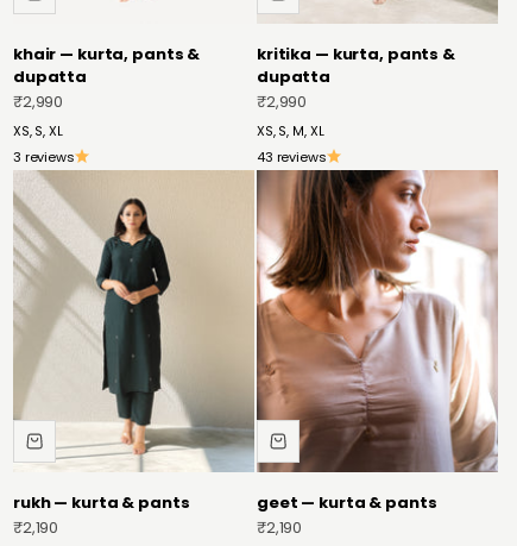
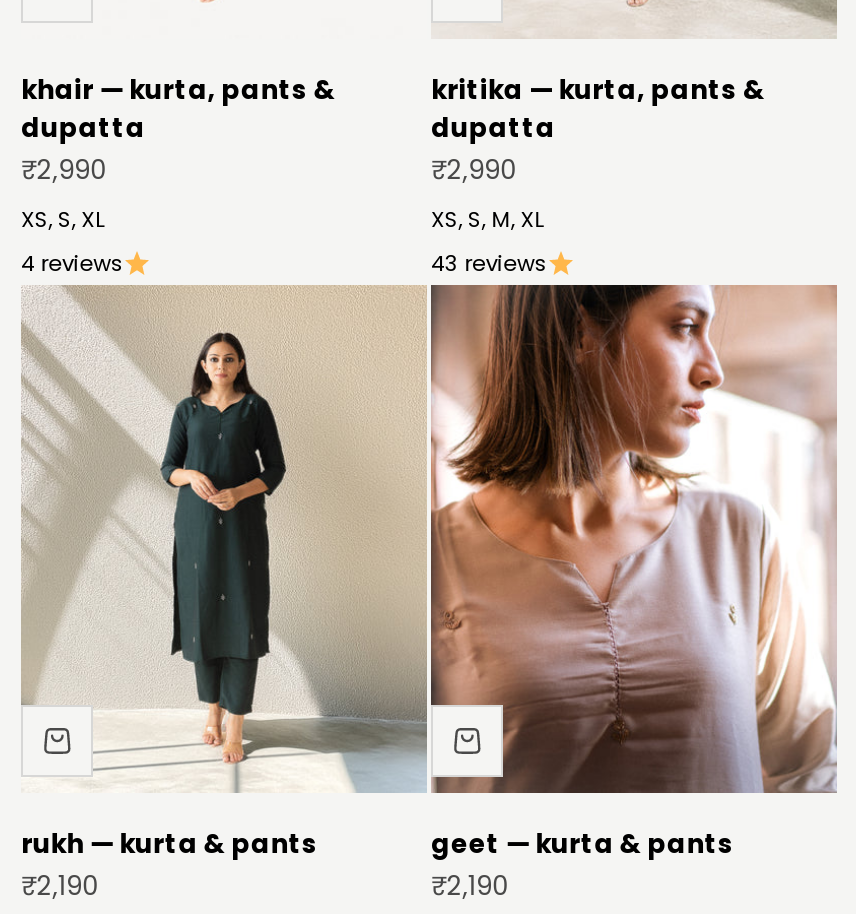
[13,148,75,167] 3 reviews -> [21,248,125,280] 4 reviews

